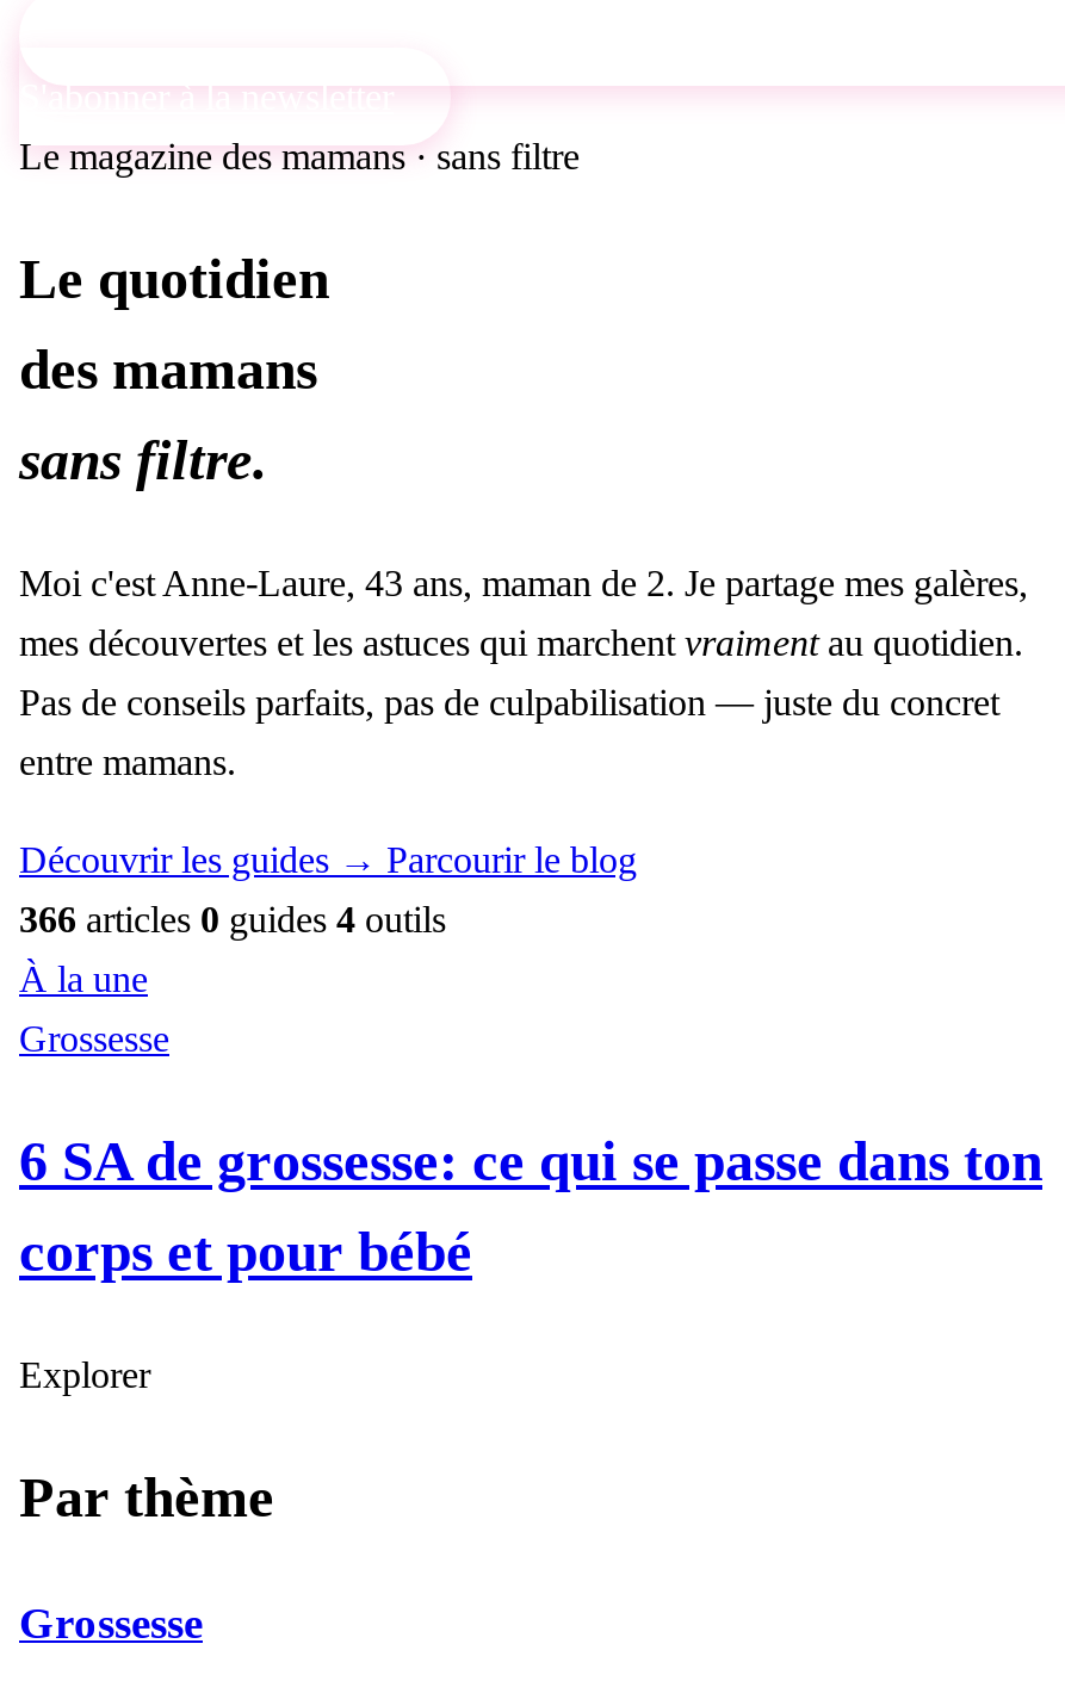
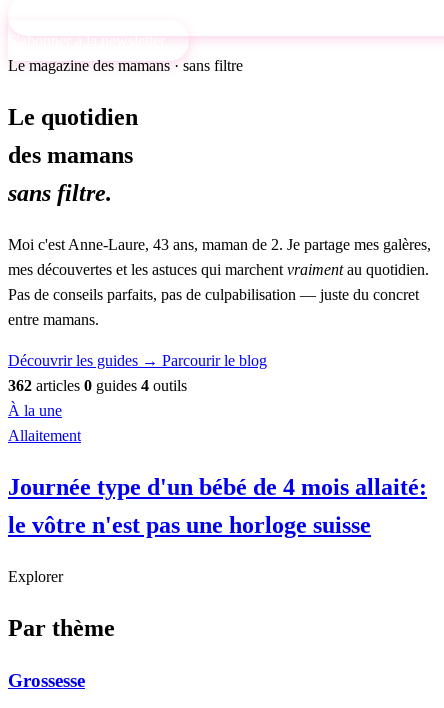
[19,898,446,939] 366 articles 0 guides 4 outils -> [8,377,187,394] 362 articles 0 guides 4 outils
[19,1018,169,1058] Grossesse -> [8,427,81,444] Allaitement
[19,1129,1042,1191] 6 SA de grossesse: ce qui se passe dans ton -> [8,474,427,500] Journée type d'un bébé de 4 mois allaité:
[19,1220,472,1282] corps et pour bébé -> [8,512,371,538] le vôtre n'est pas une horloge suisse

